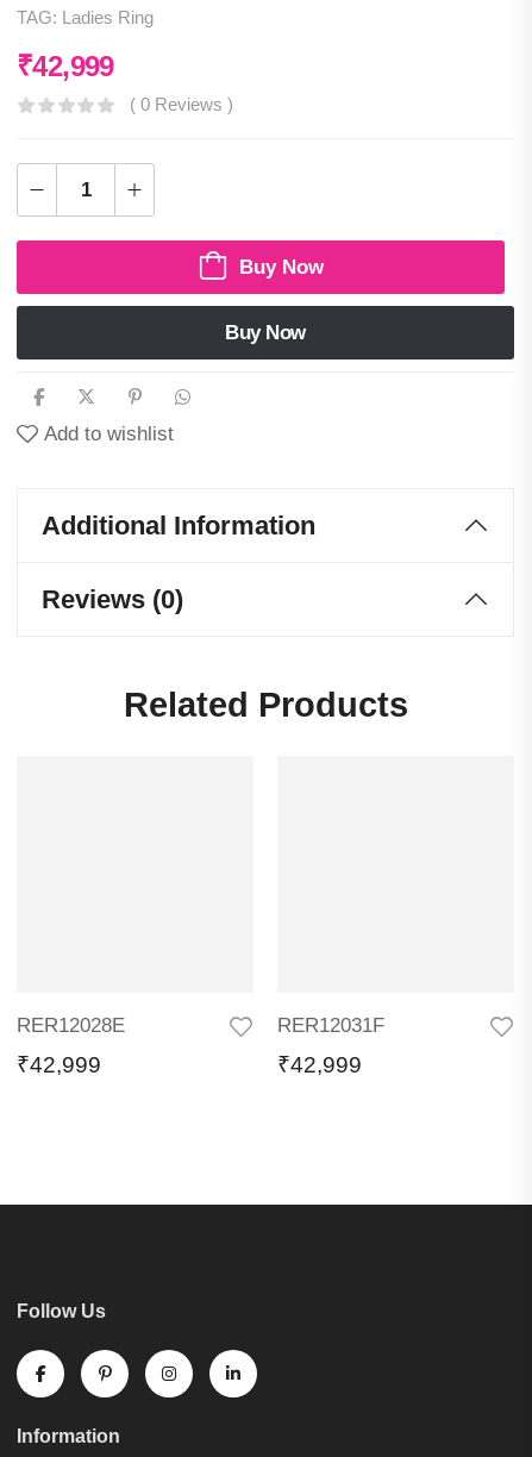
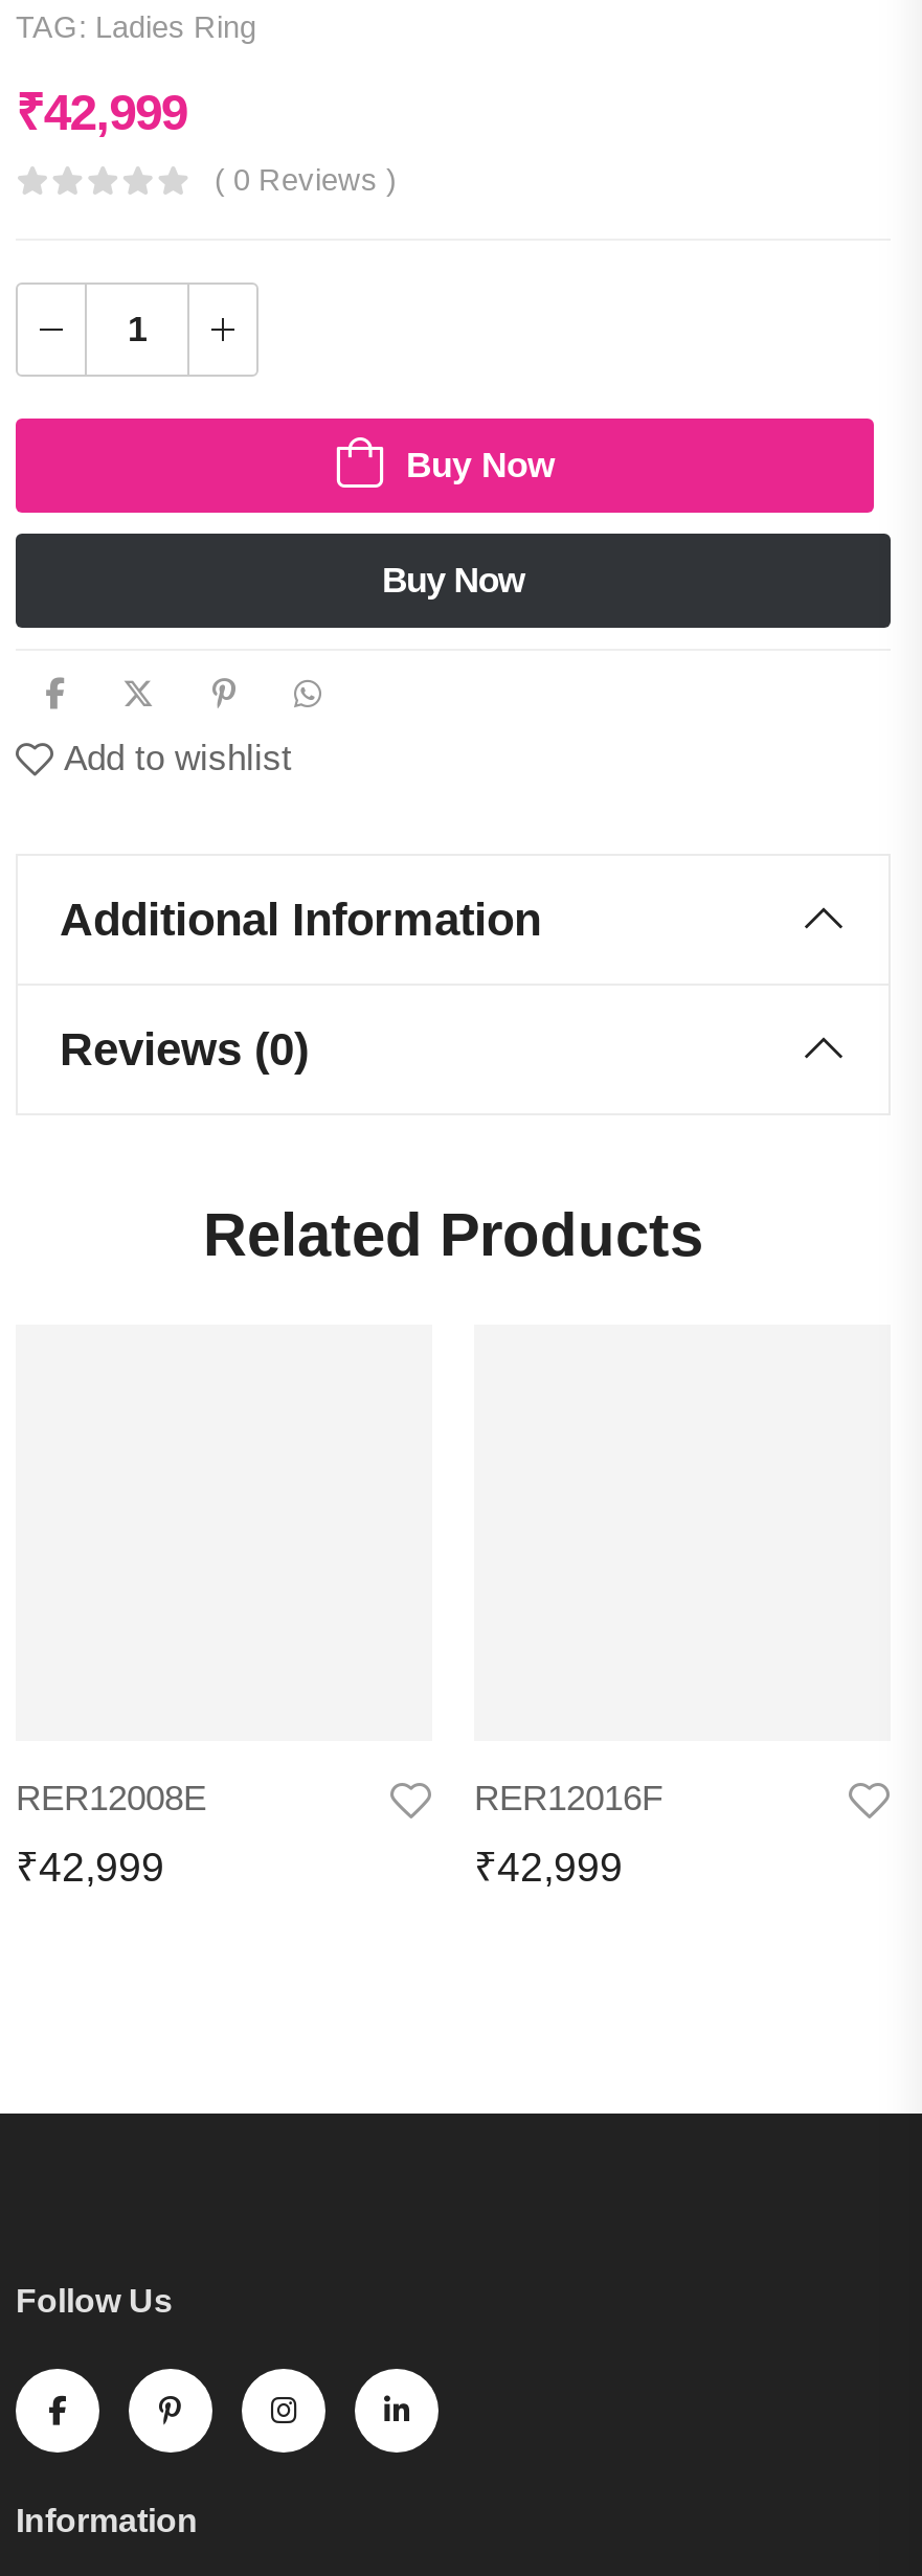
[17,1014,125,1037] RER12028E -> [16,1779,206,1818] RER12008E
[277,1014,384,1037] RER12031F -> [474,1779,662,1818] RER12016F

